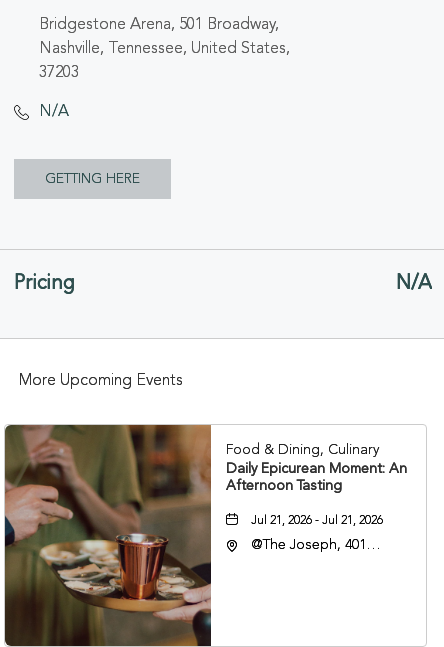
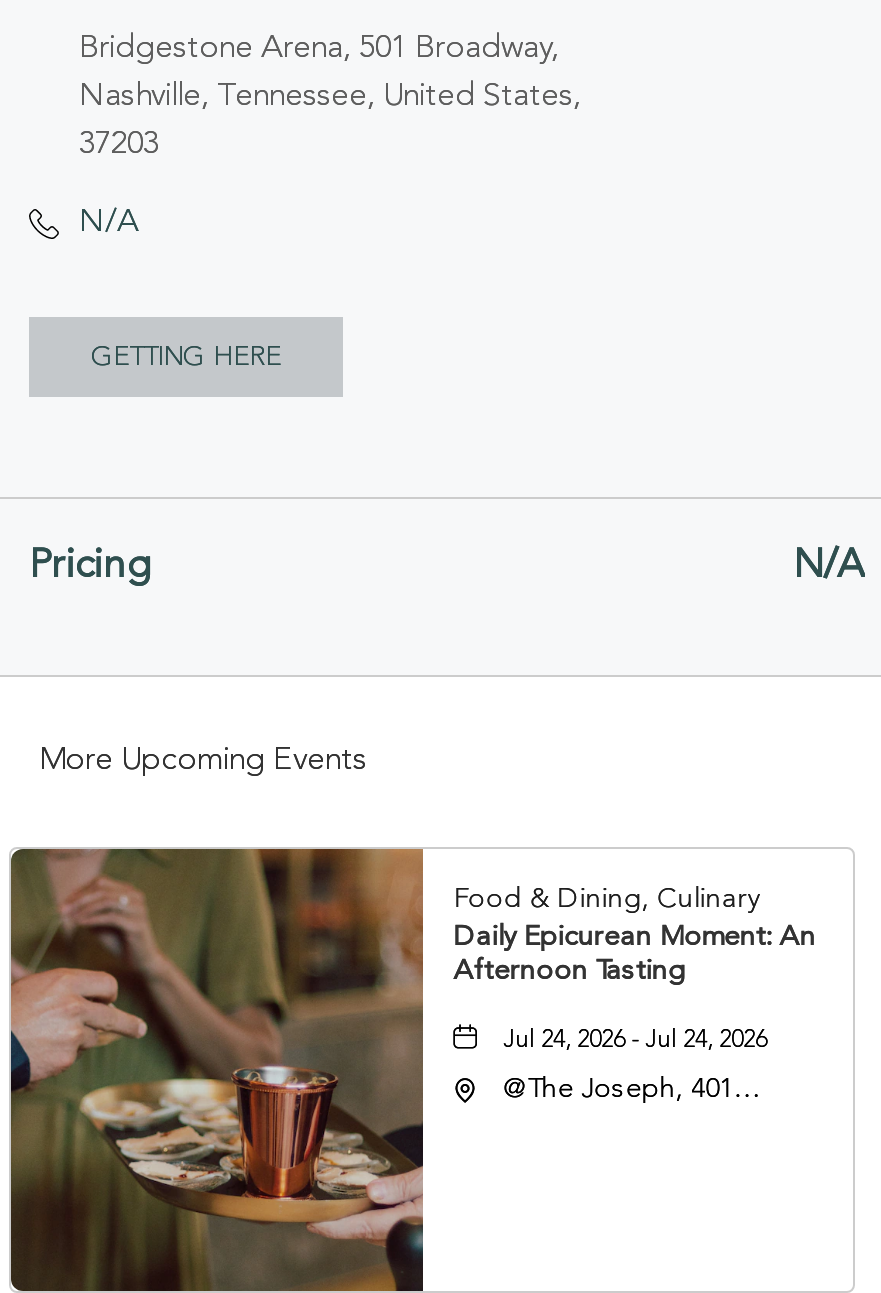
[251,515,383,527] Jul 21, 2026 - Jul 21, 2026 -> [504,1029,768,1053] Jul 24, 2026 - Jul 24, 2026

